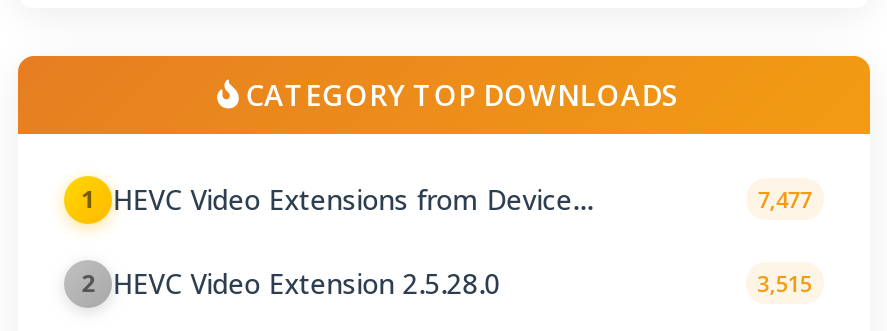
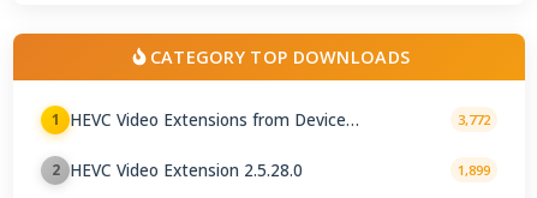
[758,184,812,214] 7,477 -> [457,110,490,128] 3,772
[758,268,812,298] 3,515 -> [457,161,490,179] 1,899

